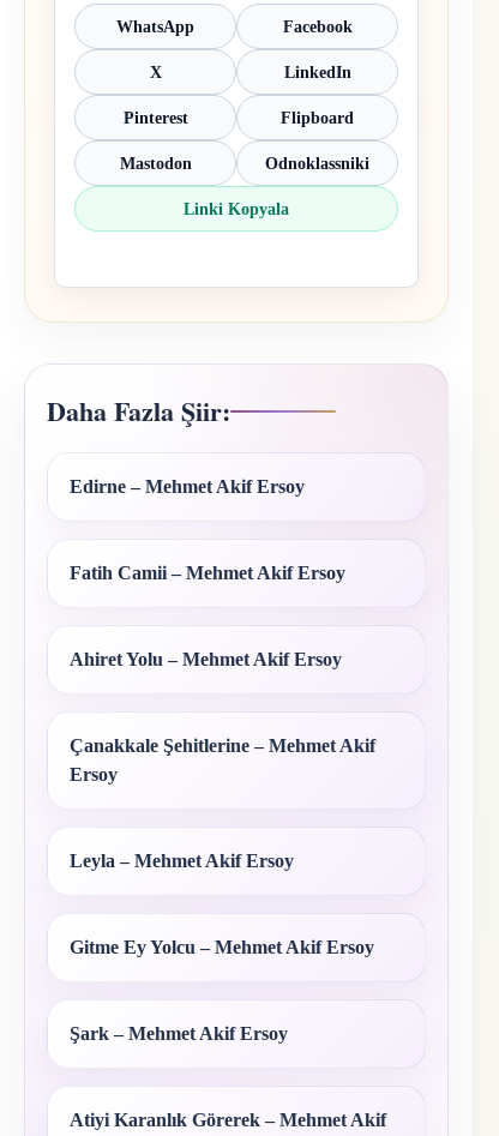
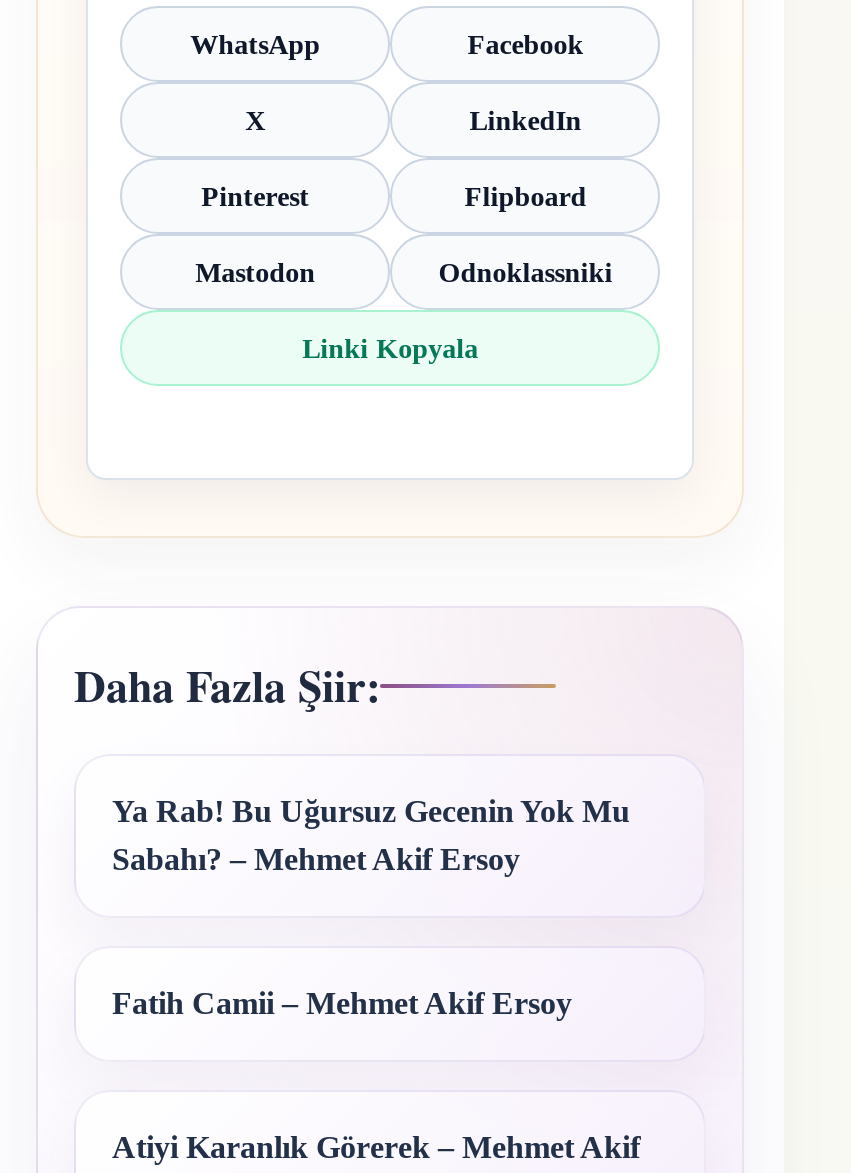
[70,476,305,497] Edirne – Mehmet Akif Ersoy -> [112,794,630,876] Ya Rab! Bu Uğursuz Gecenin Yok Mu | Sabahı? – Mehmet Akif Ersoy
moved [70,563,345,583] -> [112,986,572,1020]: Fatih Camii – Mehmet Akif Ersoy
[70,649,342,670] Ahiret Yolu – Mehmet Akif Ersoy -> none
[70,736,375,785] Çanakkale Şehitlerine – Mehmet Akif | Ersoy -> none
[70,851,294,871] Leyla – Mehmet Akif Ersoy -> none
[70,937,374,958] Gitme Ey Yolcu – Mehmet Akif Ersoy -> none
[70,1023,288,1044] Şark – Mehmet Akif Ersoy -> none

